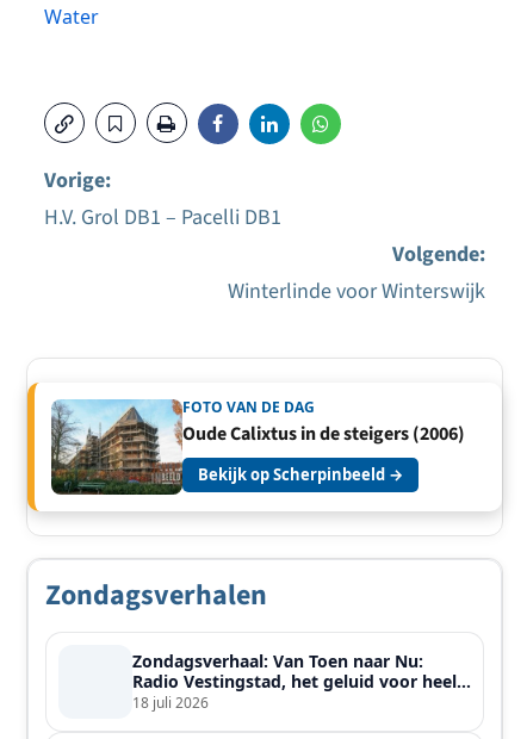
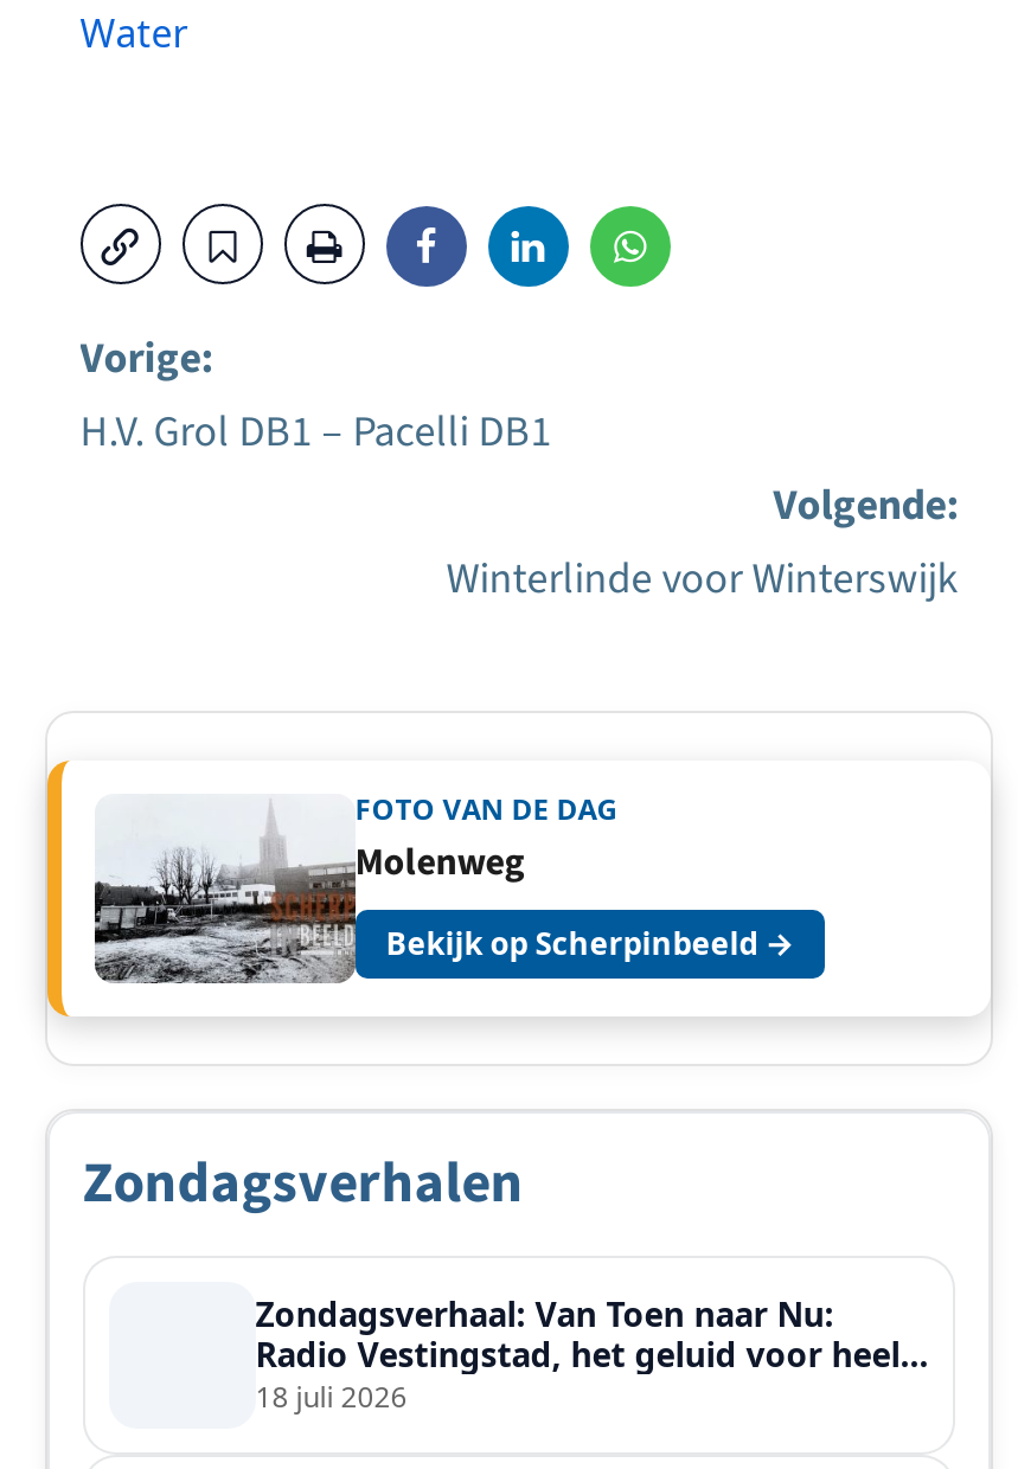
[50,399,465,496] [image] | Oude Calixtus in de steigers (2006) -> [95,796,525,986] [image] | Molenweg

